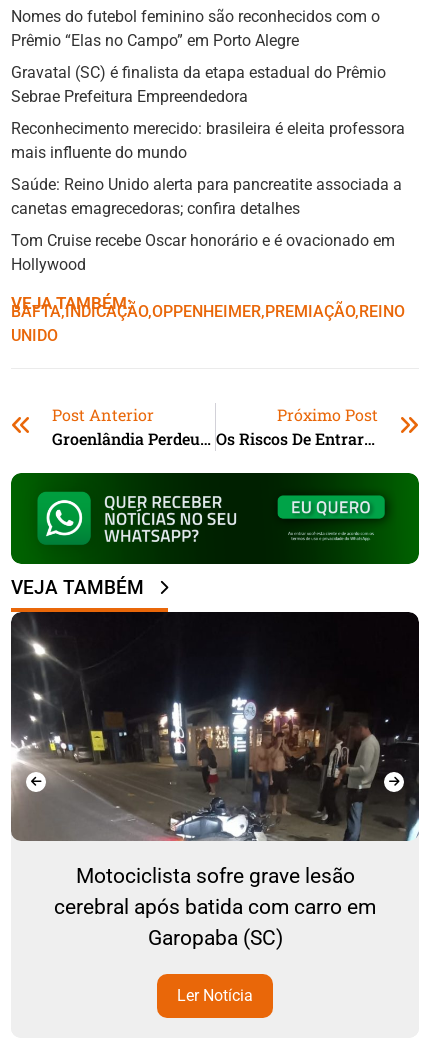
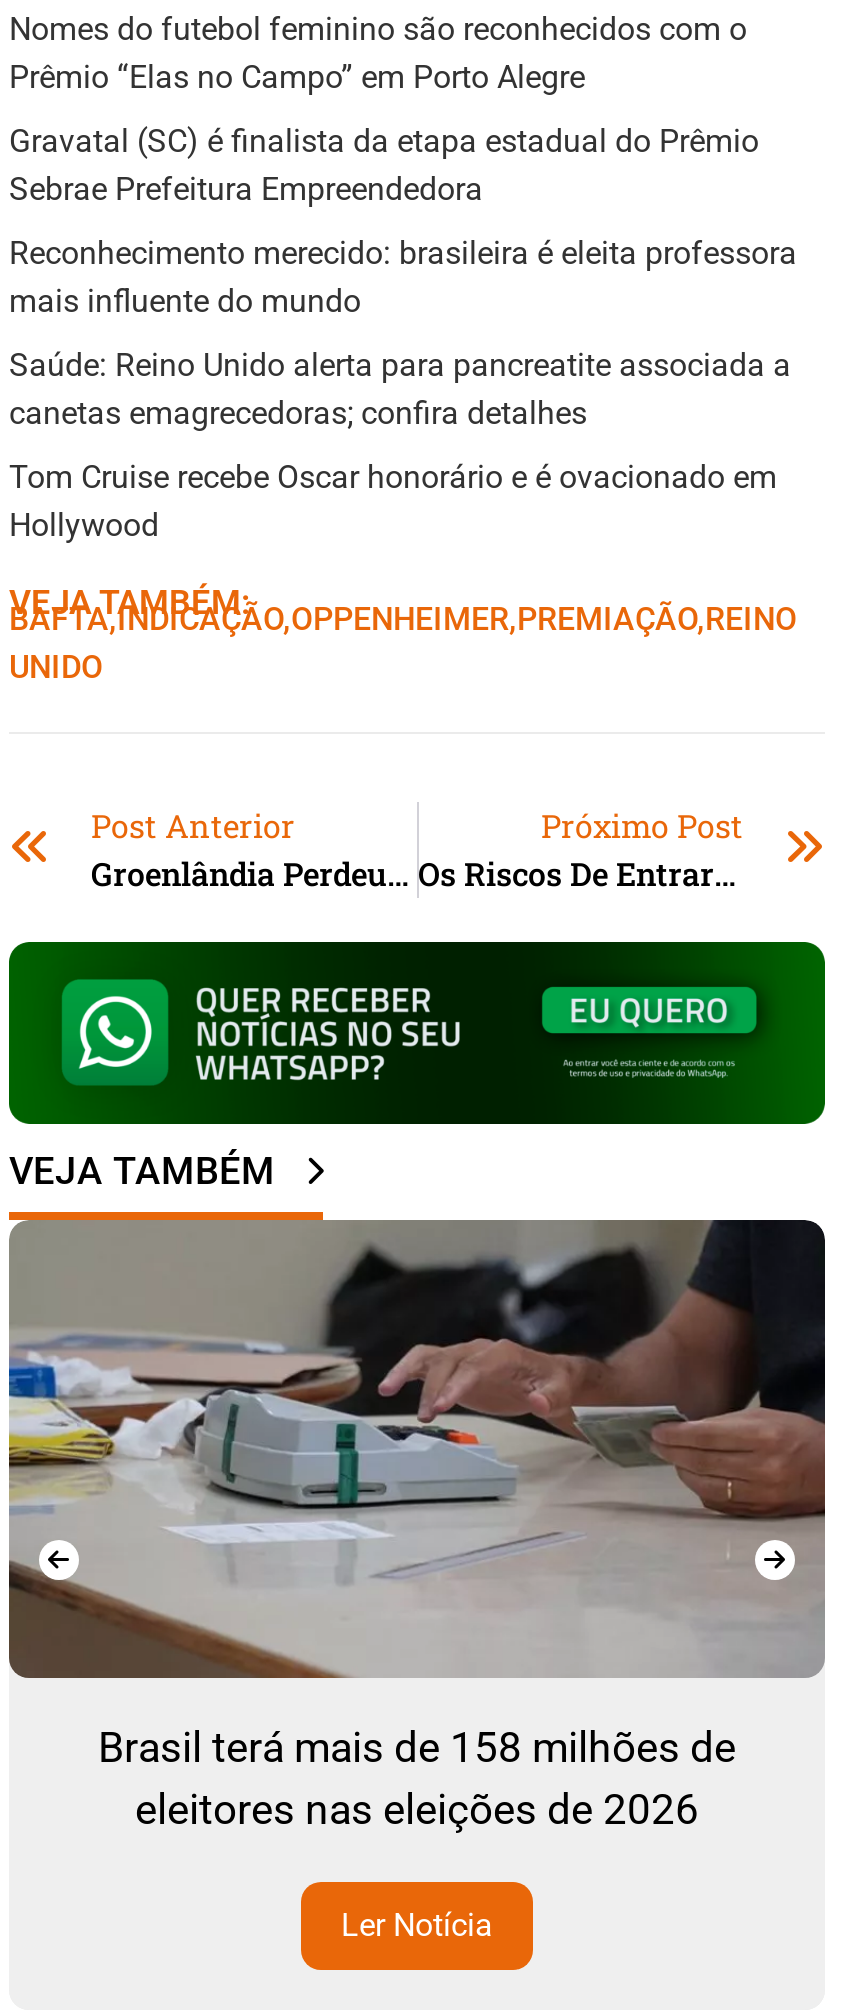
[11,611,419,950] [image] | Motociclista sofre grave lesão | cerebral após batida com carro em | Garopaba (SC) -> [9,1218,825,1834] [image] | Brasil terá mais de 158 milhões de | eleitores nas eleições de 2026

